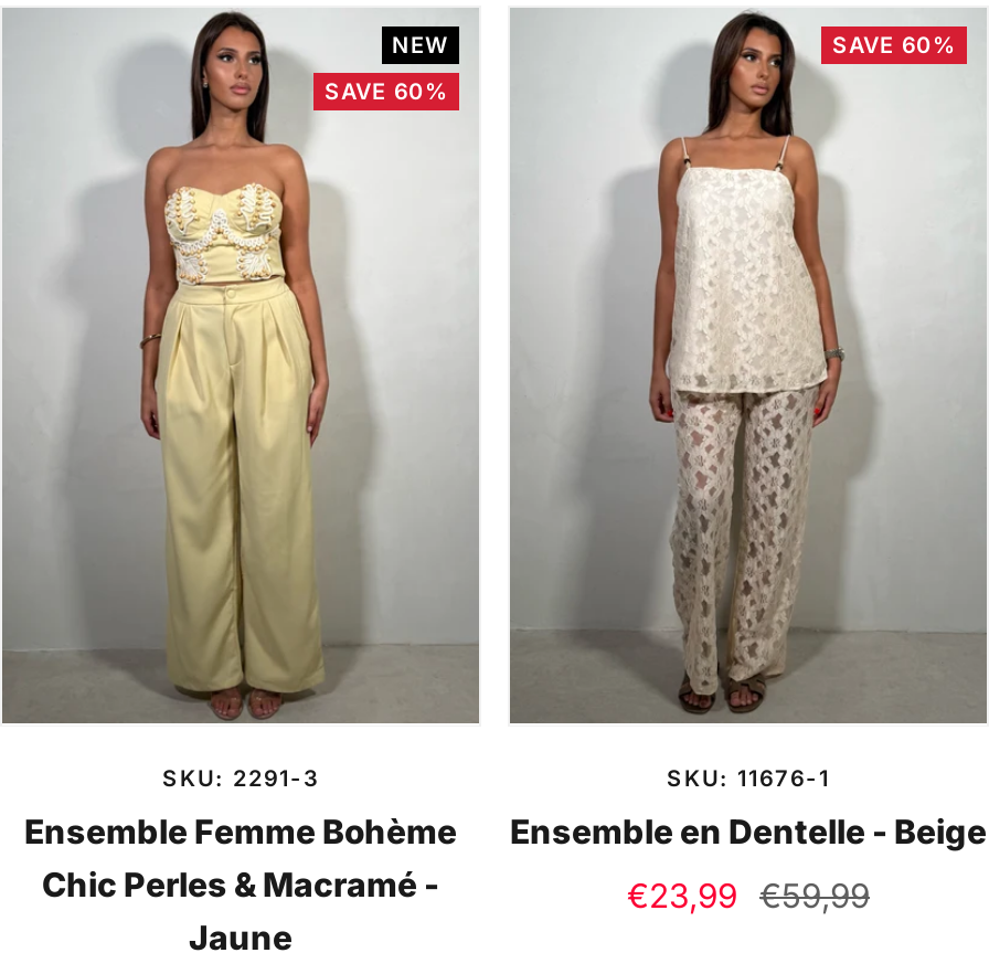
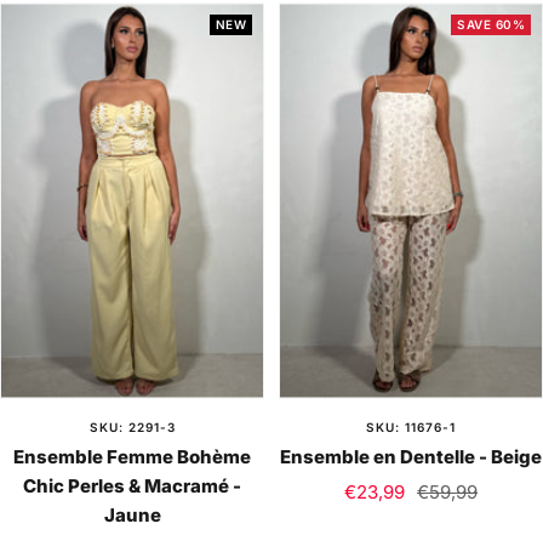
[325,77,448,104] SAVE 60% -> none

